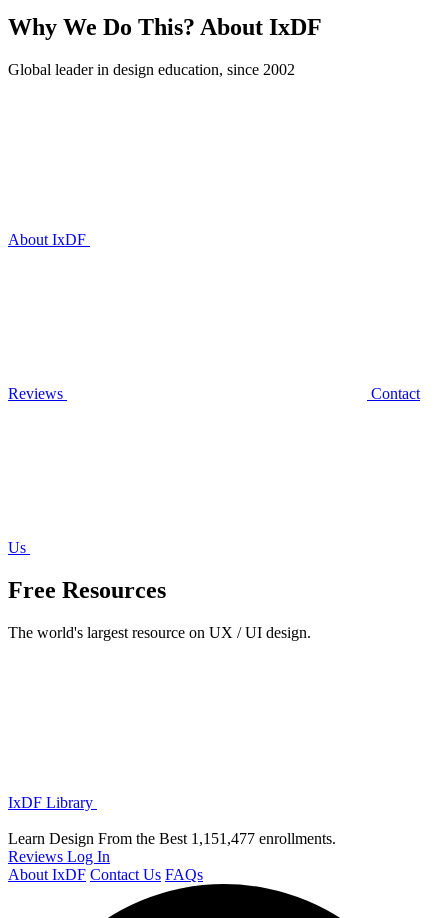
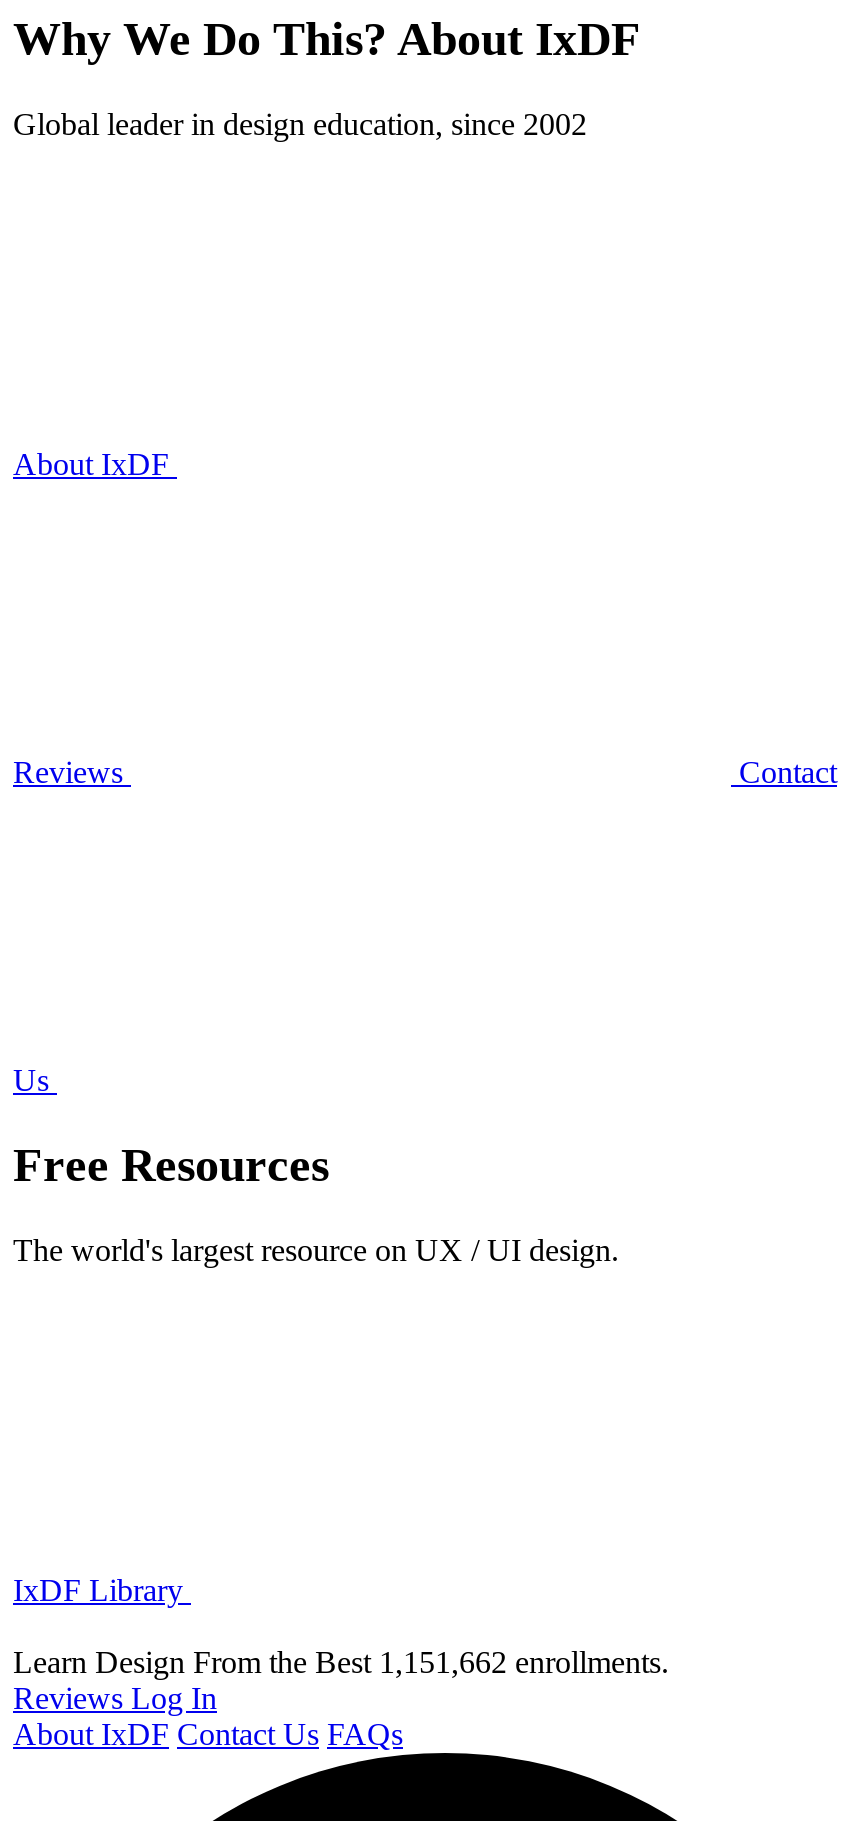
[8,830,336,847] Learn Design From the Best 1,151,477 enrollments. -> [13,1644,669,1678] Learn Design From the Best 1,151,662 enrollments.

